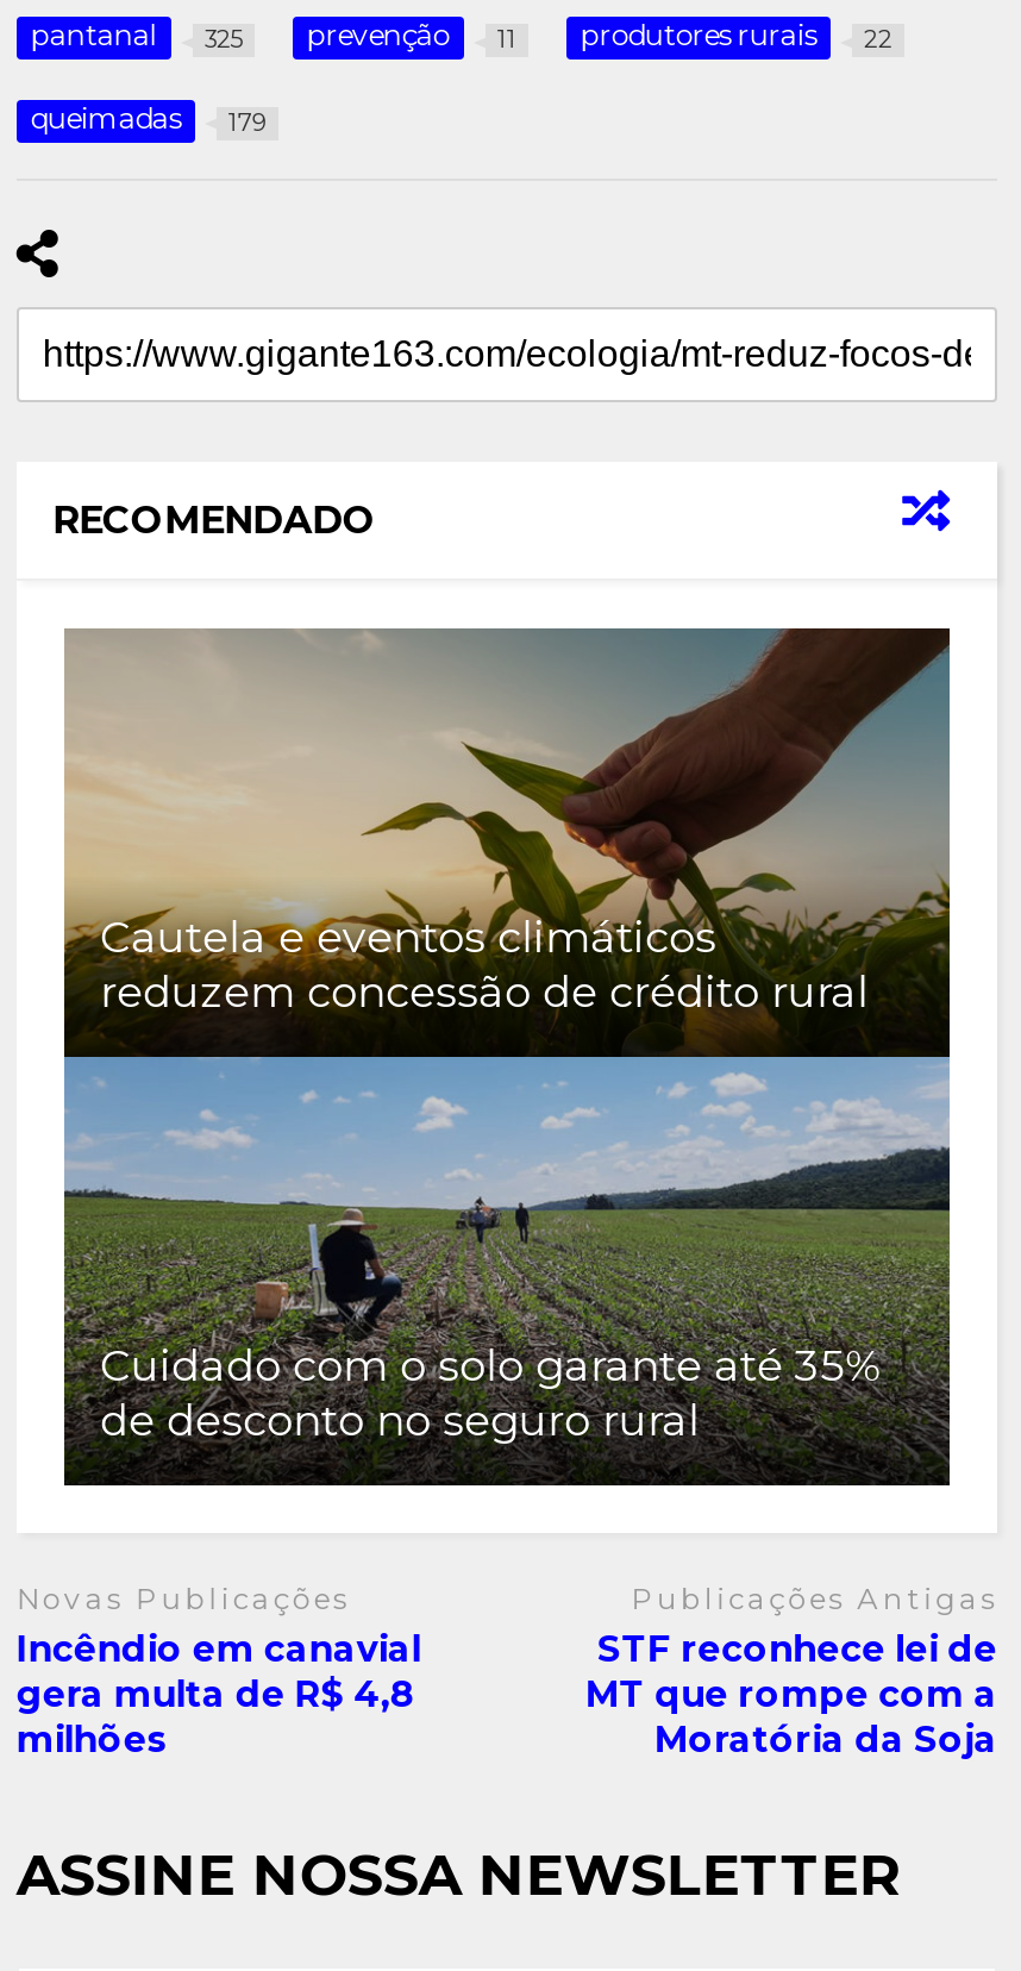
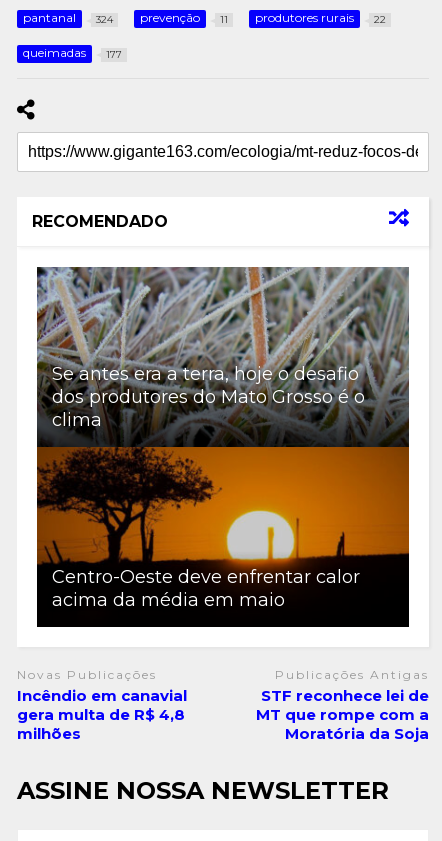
[31,16,243,55] pantanal 325 -> [23,10,113,26] pantanal 324
[31,99,266,138] queimadas 179 -> [23,45,122,61] queimadas 177
[62,626,952,1478] [image] | Cautela e eventos climáticos | reduzem concessão de crédito rural -> [36,266,410,625] [image] | Se antes era a terra, hoje o desafio | dos produtores do Mato Grosso é o | clima
[100,1339,880,1446] Cuidado com o solo garante até 35% | de desconto no seguro rural -> [52,566,360,611] Centro-Oeste deve enfrentar calor | acima da média em maio

